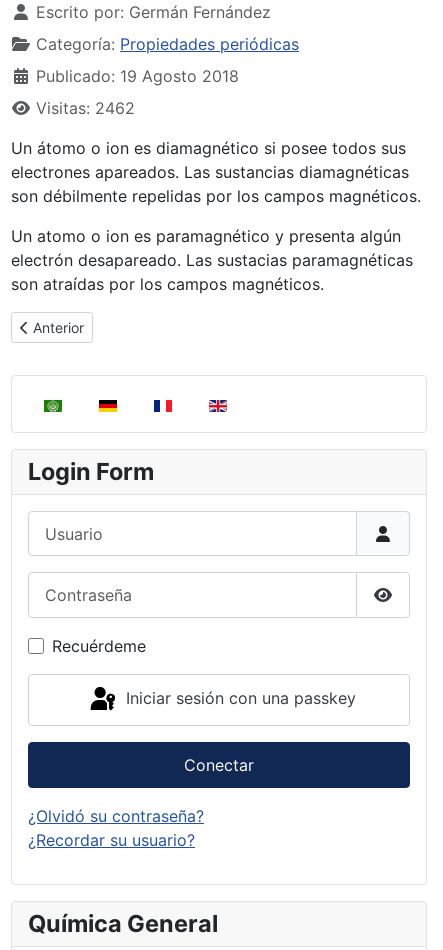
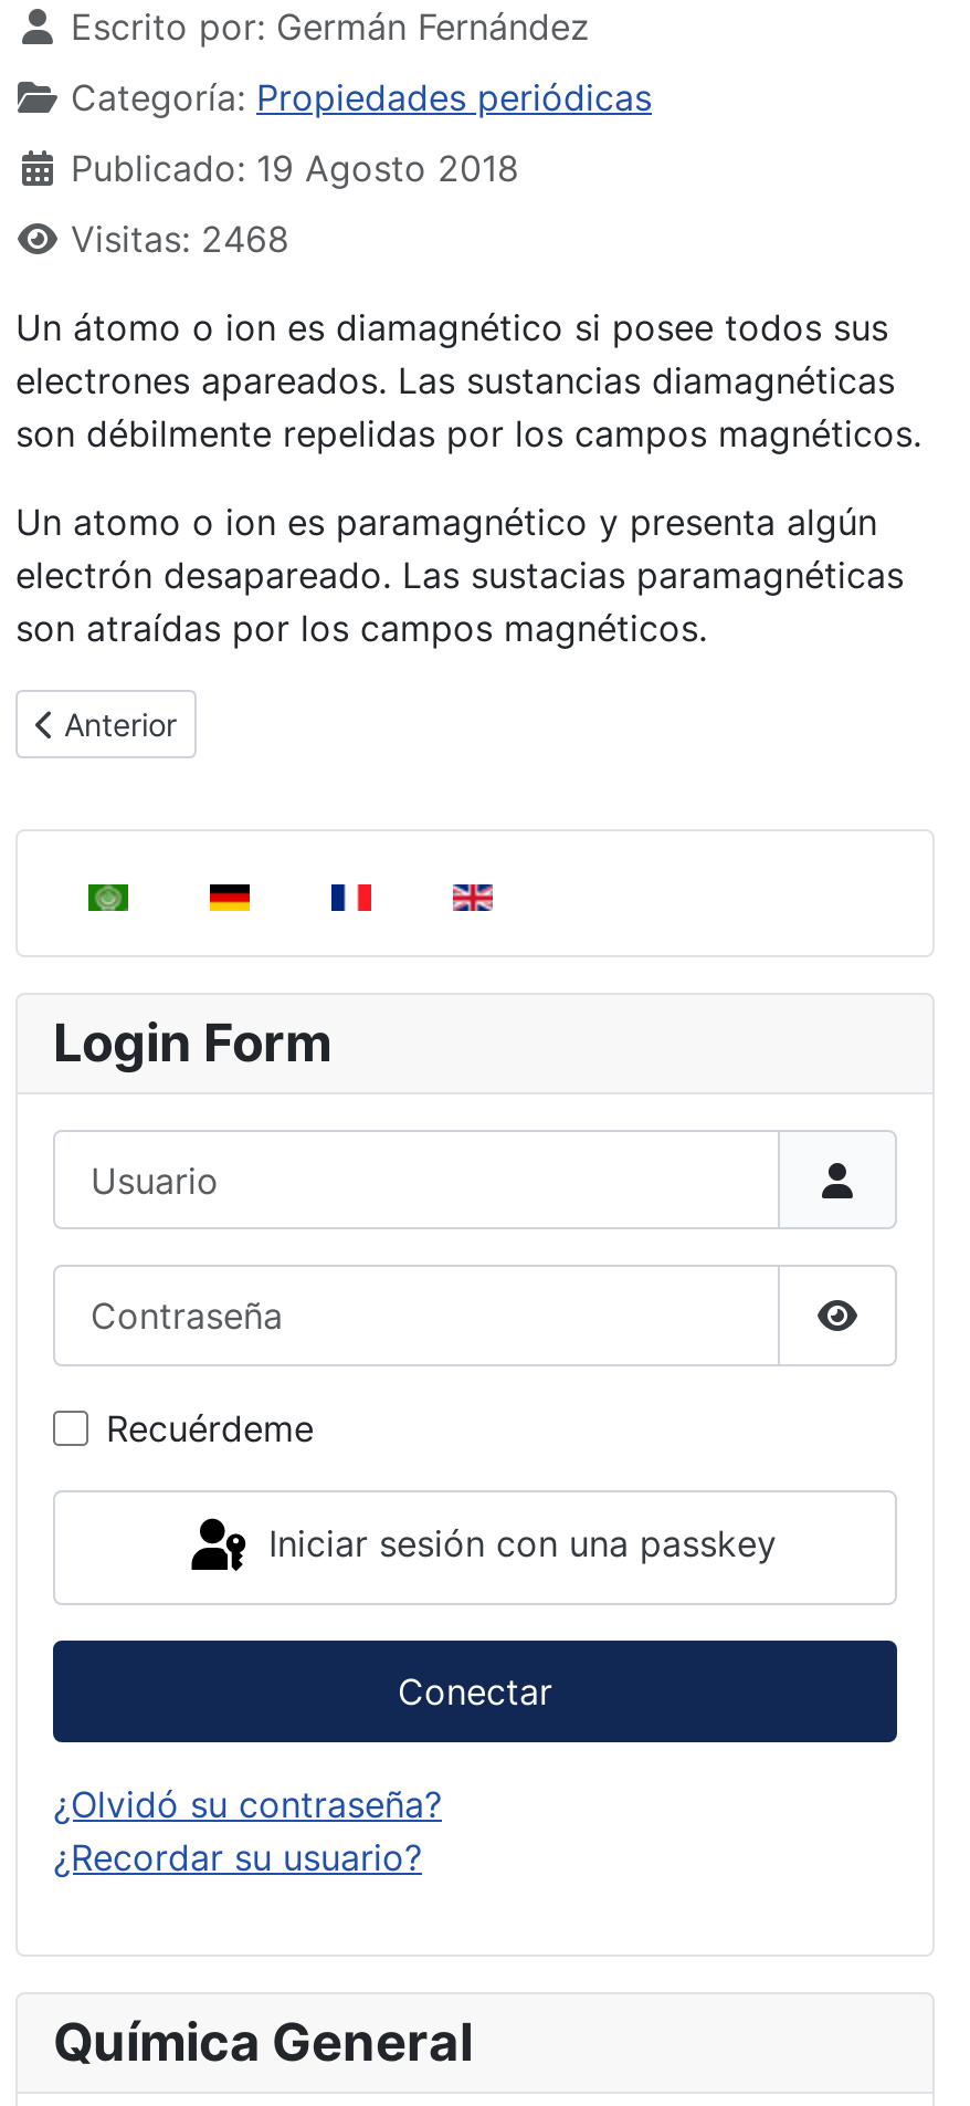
[36,98,135,118] Visitas: 2462 -> [71,217,289,261] Visitas: 2468

